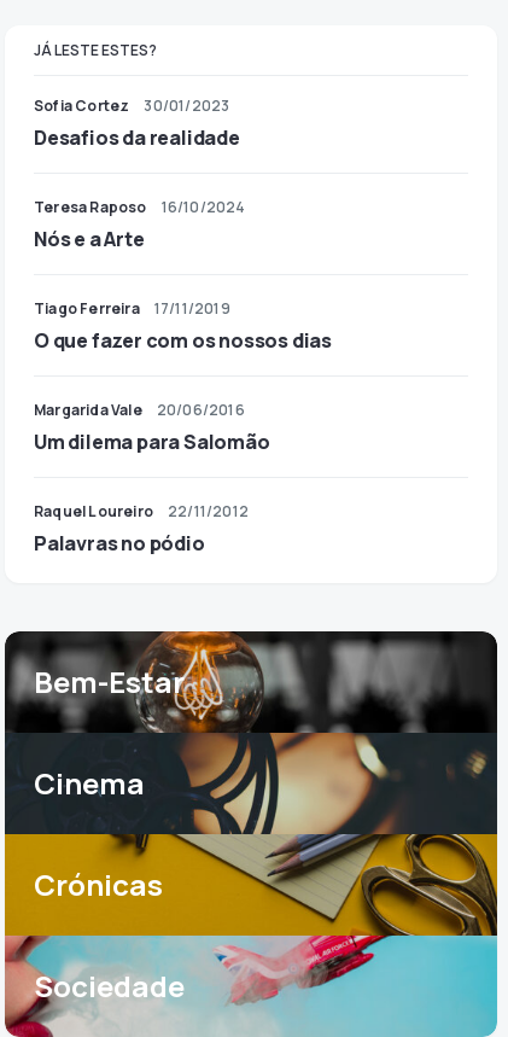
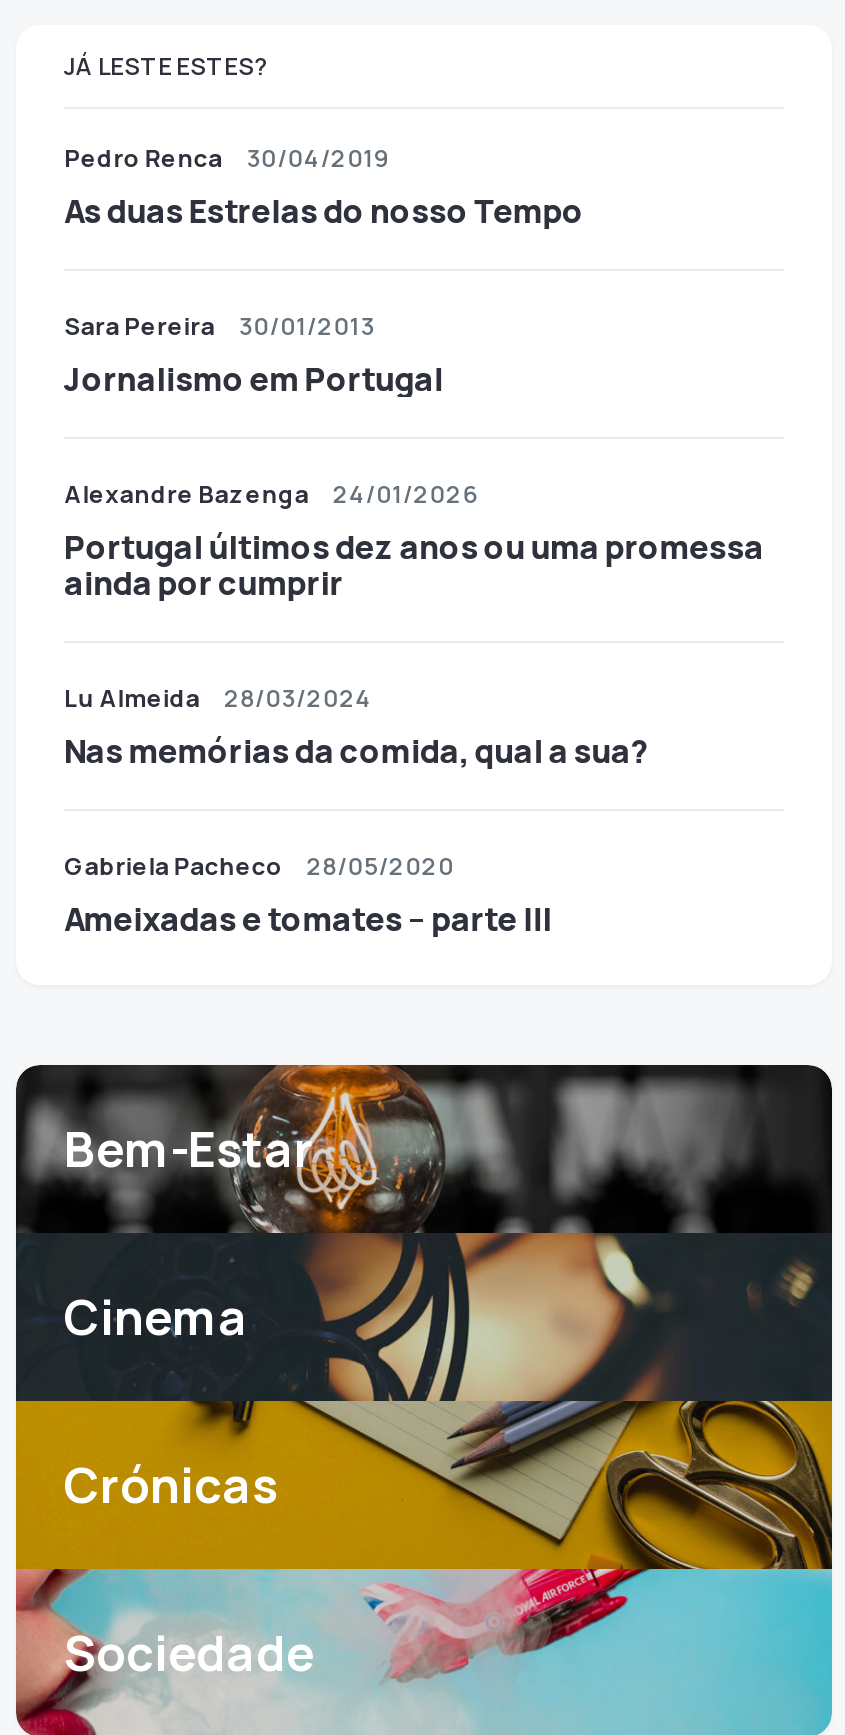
[34,96,240,152] Sofia Cortez | 30/01/2023 | Desafios da realidade -> [64,140,584,232] Pedro Renca | 30/04/2019 | As duas Estrelas do nosso Tempo
[34,197,246,253] Teresa Raposo | 16/10/2024 | Nós e a Arte -> [64,308,443,400] Sara Pereira | 30/01/2013 | Jornalismo em Portugal
[34,299,332,354] Tiago Ferreira | 17/11/2019 | O que fazer com os nossos dias -> [64,476,764,604] Alexandre Bazenga | 24/01/2026 | Portugal últimos dez anos ou uma promessa | ainda por cumprir
[34,400,270,456] Margarida Vale | 20/06/2016 | Um dilema para Salomão -> [64,680,648,772] Lu Almeida | 28/03/2024 | Nas memórias da comida, qual a sua?
[34,502,249,557] Raquel Loureiro | 22/11/2012 | Palavras no pódio -> [64,848,552,940] Gabriela Pacheco | 28/05/2020 | Ameixadas e tomates – parte III

